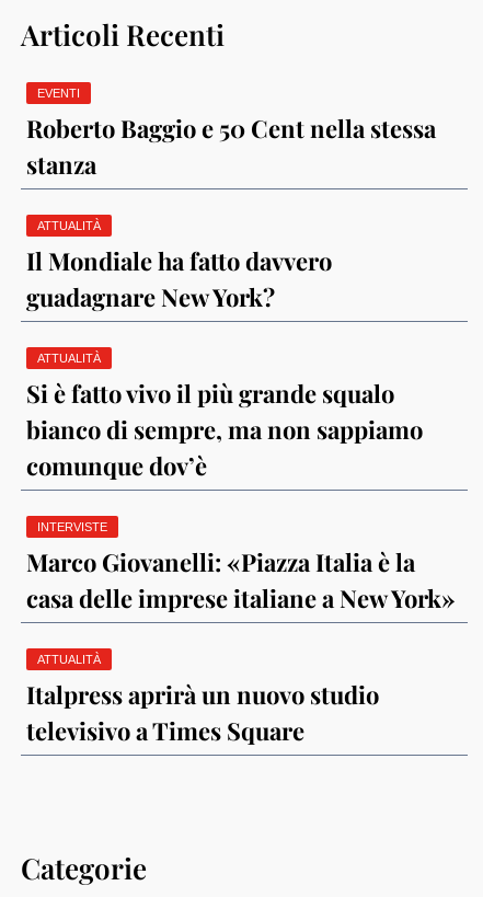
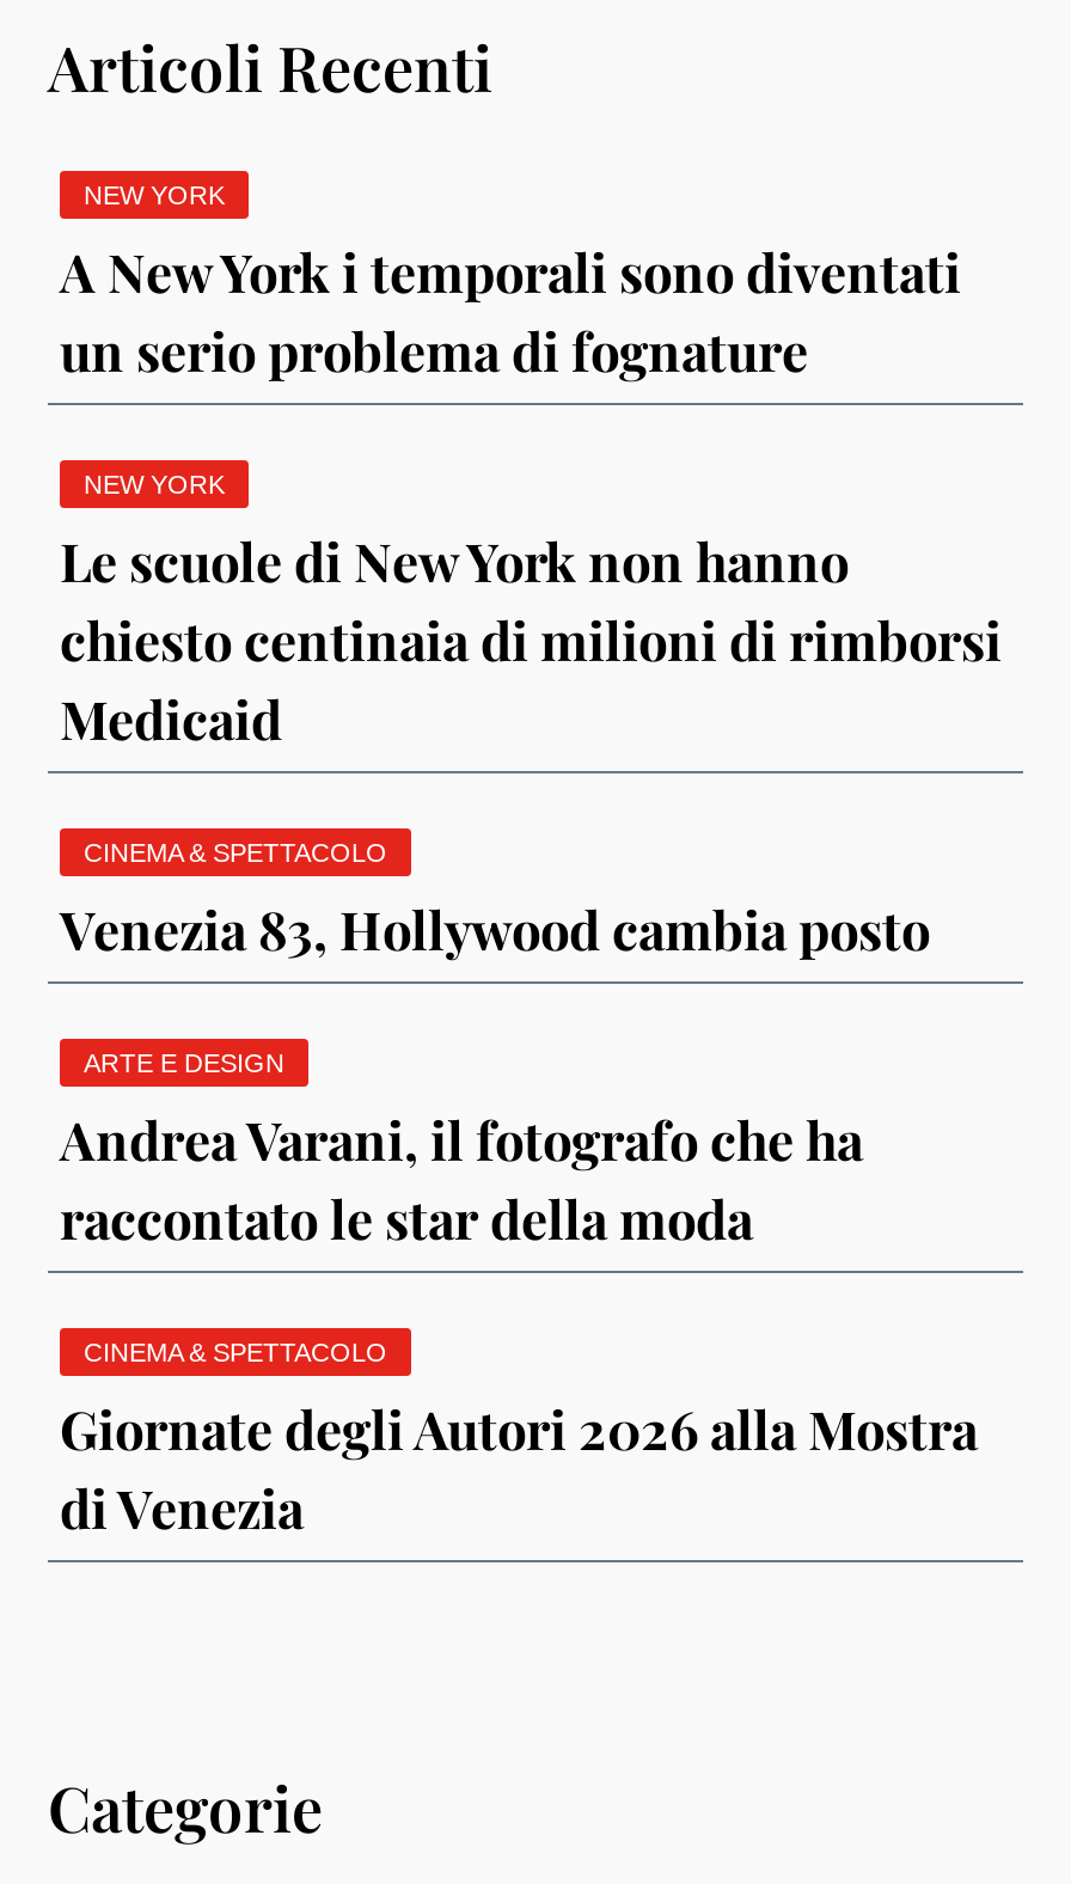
[26,86,436,180] EVENTI | Roberto Baggio e 50 Cent nella stessa | stanza -> [60,180,961,385] NEW YORK | A New York i temporali sono diventati | un serio problema di fognature
[26,219,332,313] ATTUALITÀ | Il Mondiale ha fatto davvero | guadagnare New York? -> [60,469,1002,753] NEW YORK | Le scuole di New York non hanno | chiesto centinaia di milioni di rimborsi | Medicaid
[26,351,423,481] ATTUALITÀ | Si è fatto vivo il più grande squalo | bianco di sempre, ma non sappiamo | comunque dov’è -> [60,837,930,964] CINEMA & SPETTACOLO | Venezia 83, Hollywood cambia posto
[26,520,456,614] INTERVISTE | Marco Giovanelli: «Piazza Italia è la | casa delle imprese italiane a New York» -> [60,1047,863,1253] ARTE E DESIGN | Andrea Varani, il fotografo che ha | raccontato le star della moda
[26,652,379,747] ATTUALITÀ | Italpress aprirà un nuovo studio | televisivo a Times Square -> [60,1337,978,1542] CINEMA & SPETTACOLO | Giornate degli Autori 2026 alla Mostra | di Venezia

